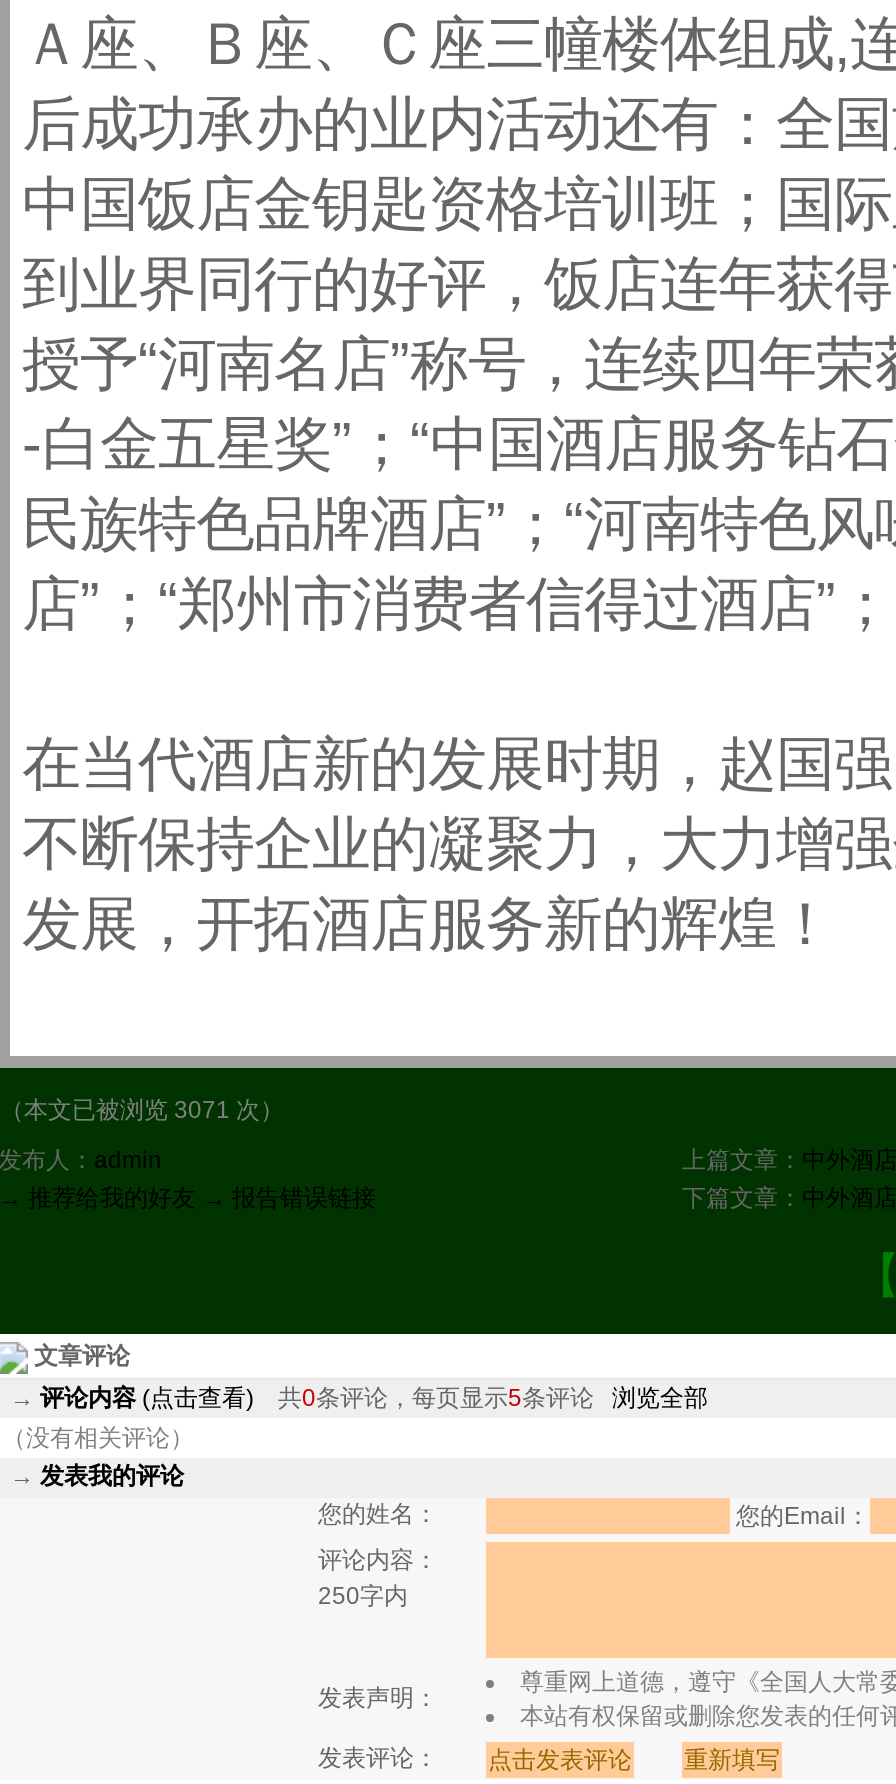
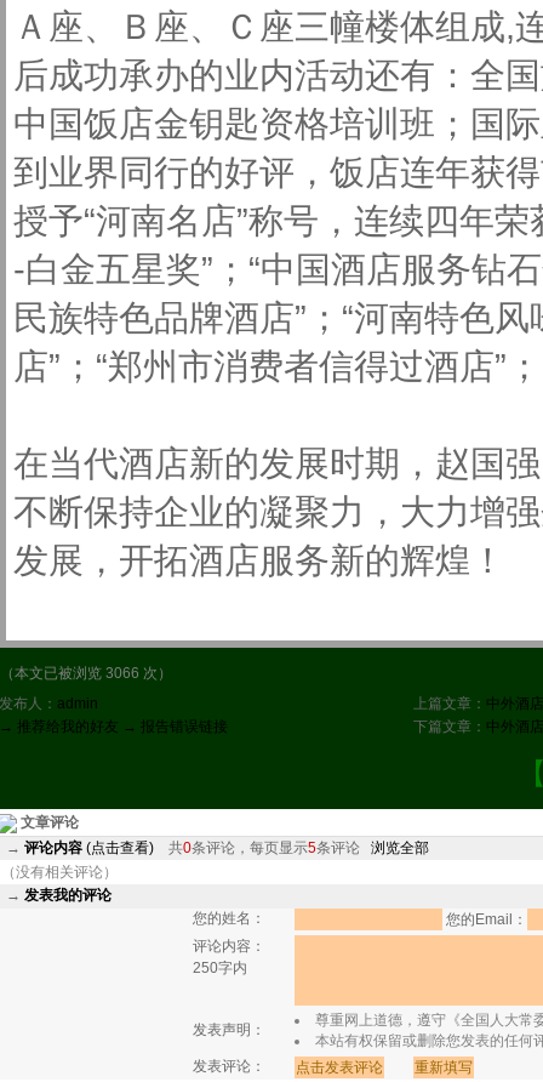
[0,1096,284,1124] （本文已被浏览 3071 次） -> [0,665,172,682] （本文已被浏览 3066 次）

